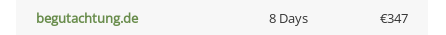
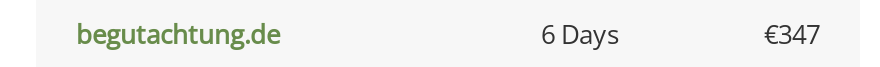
[268,9,307,27] 8 Days -> [541,16,619,52] 6 Days

